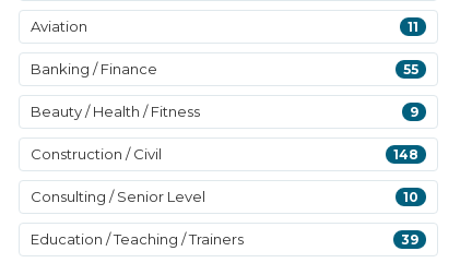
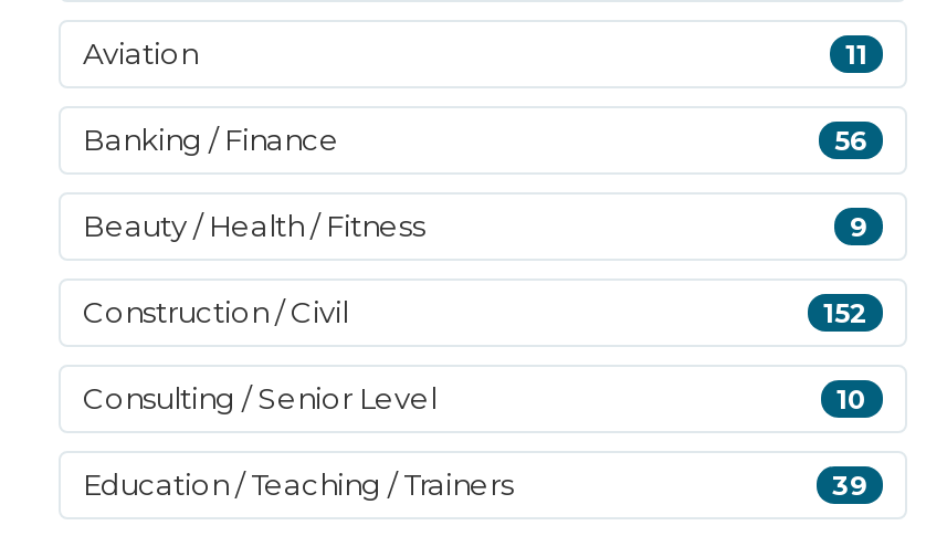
[403,61,418,77] 55 -> [834,123,867,156] 56
[393,146,418,162] 148 -> [823,295,867,328] 152

